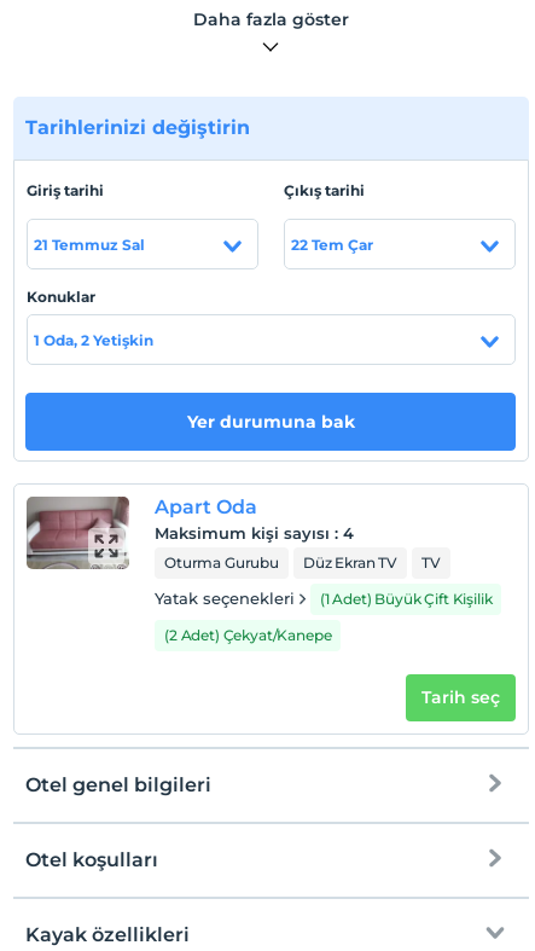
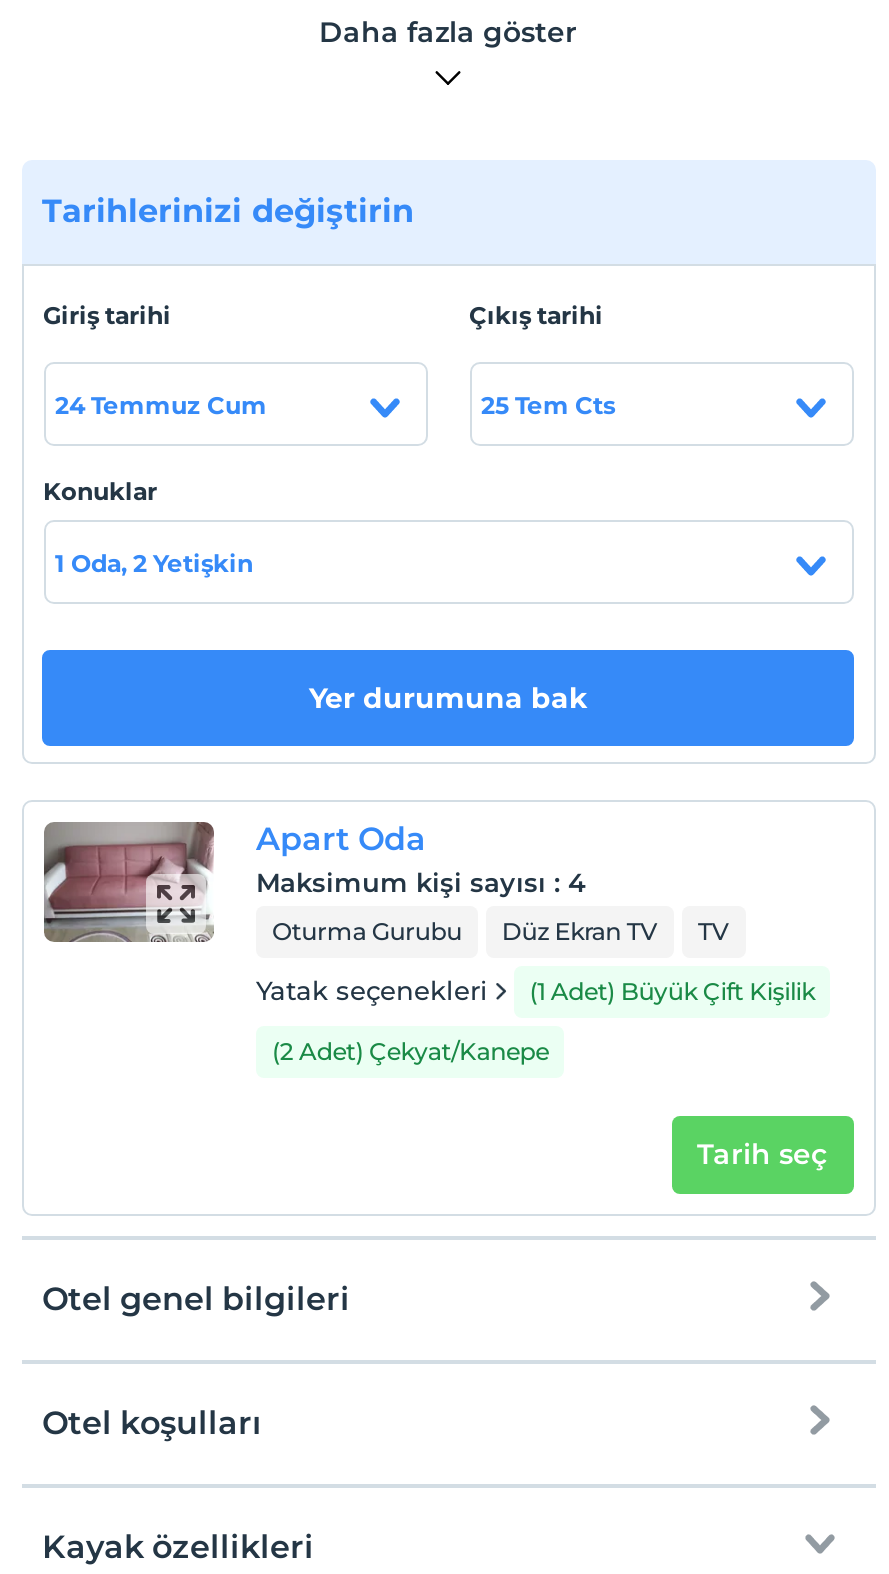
[33,235,144,253] 21 Temmuz Sal -> [55,389,267,419] 24 Temmuz Cum
[290,235,373,253] 22 Tem Çar -> [481,389,615,419] 25 Tem Cts

